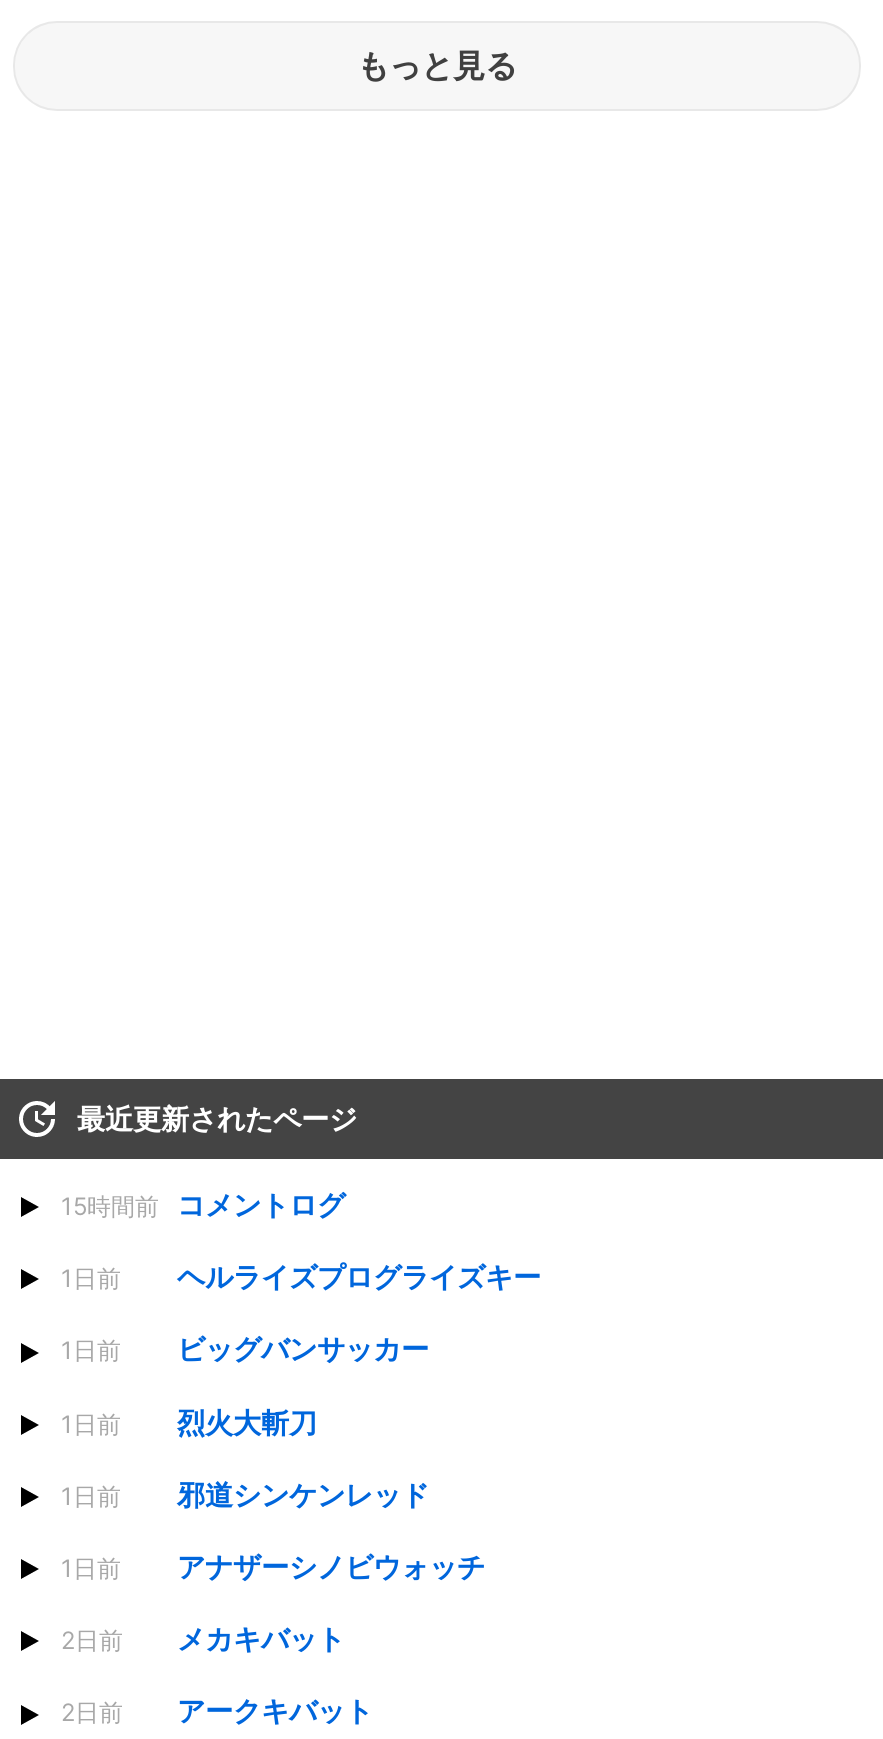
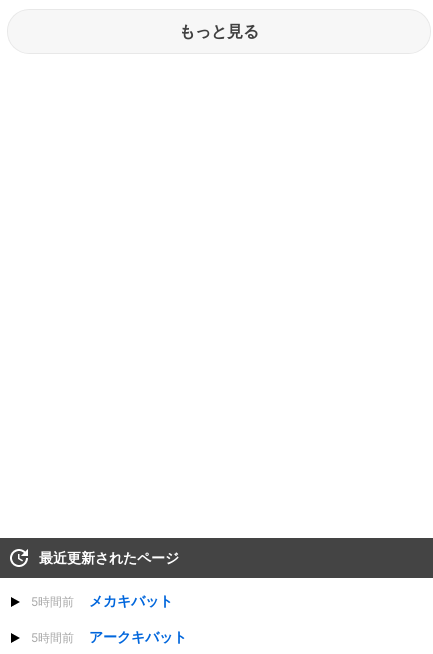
[61,1187,541,1655] 15時間前 コメントログ | 1日前 | ヘルライズプログライズキー | 1日前 | ビッグバンサッカー | 1日前 | 烈火大斬刀 | 1日前 | 邪道シンケンレッド | 1日前 | アナザーシノビウォッチ | 2日前 -> [31,594,74,609] 5時間前
[61,1694,373,1728] 2日前 アークキバット -> [31,628,187,645] 5時間前 アークキバット

